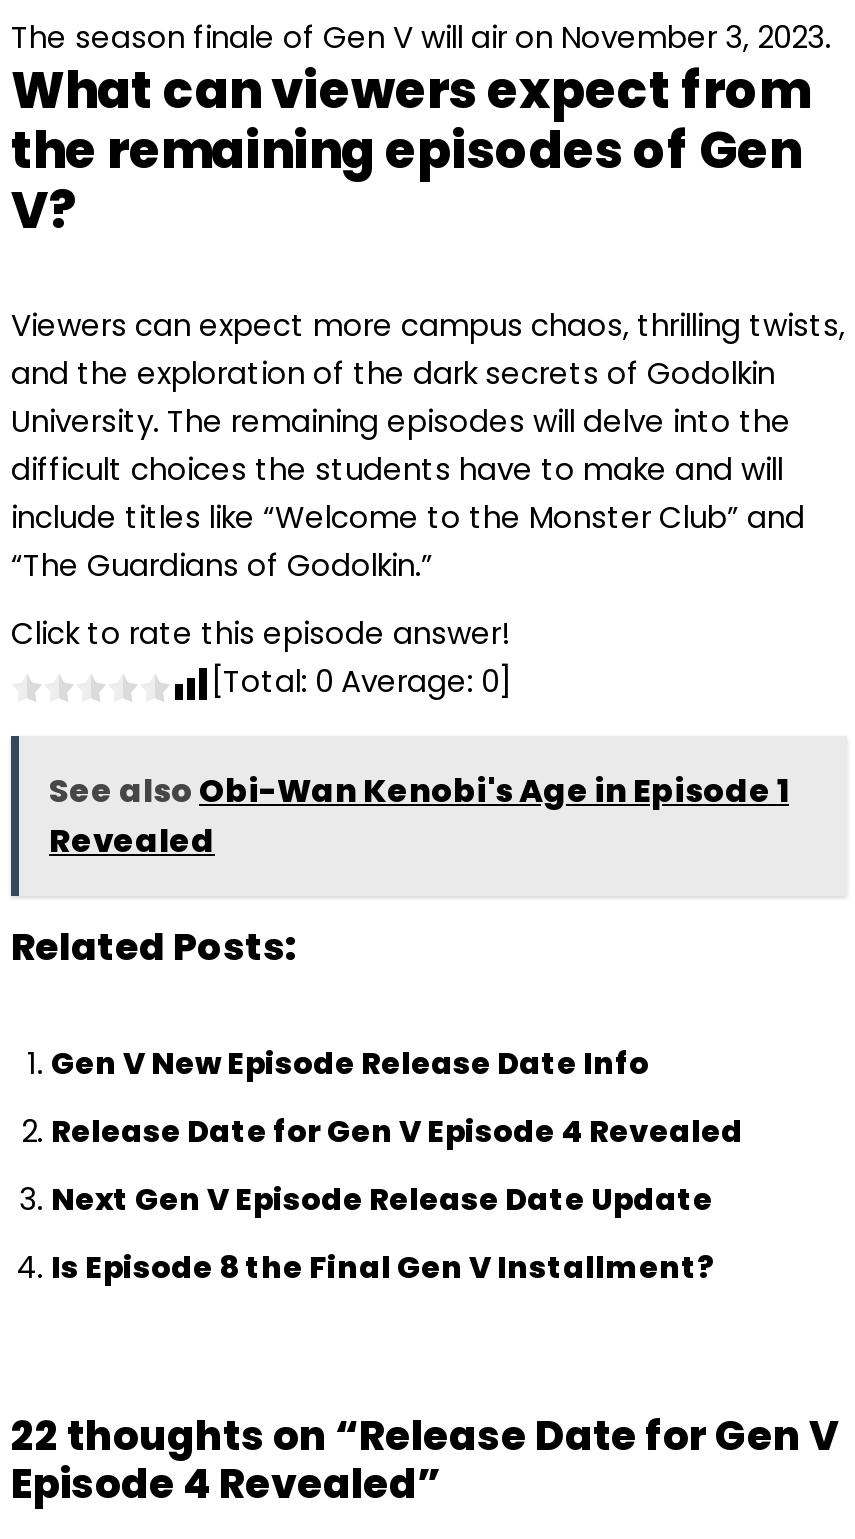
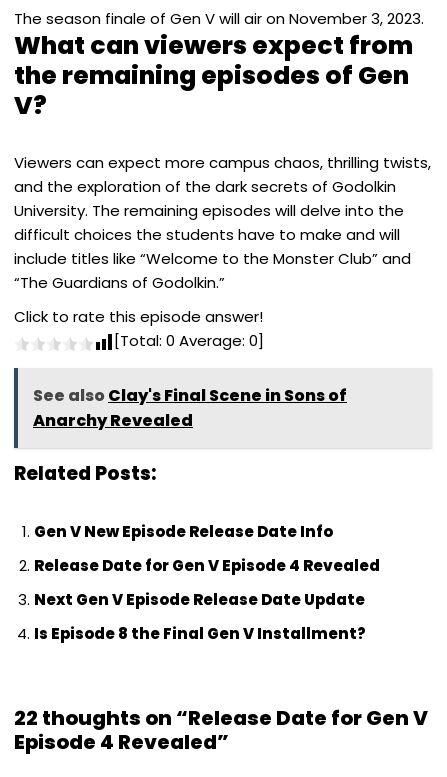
[49,768,789,864] See also Obi-Wan Kenobi's Age in Episode 1 | Revealed -> [33,384,347,432] See also Clay's Final Scene in Sons of | Anarchy Revealed

